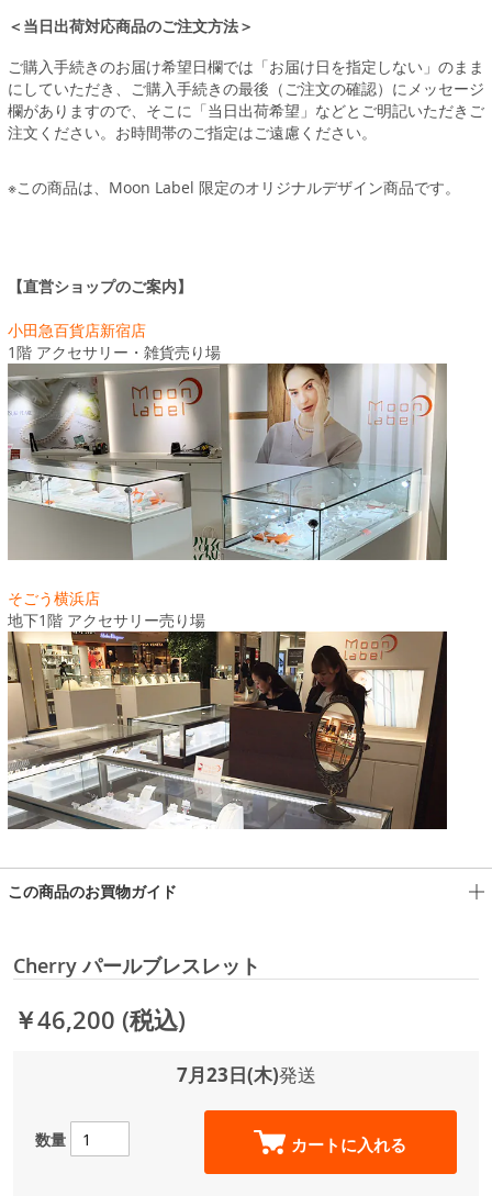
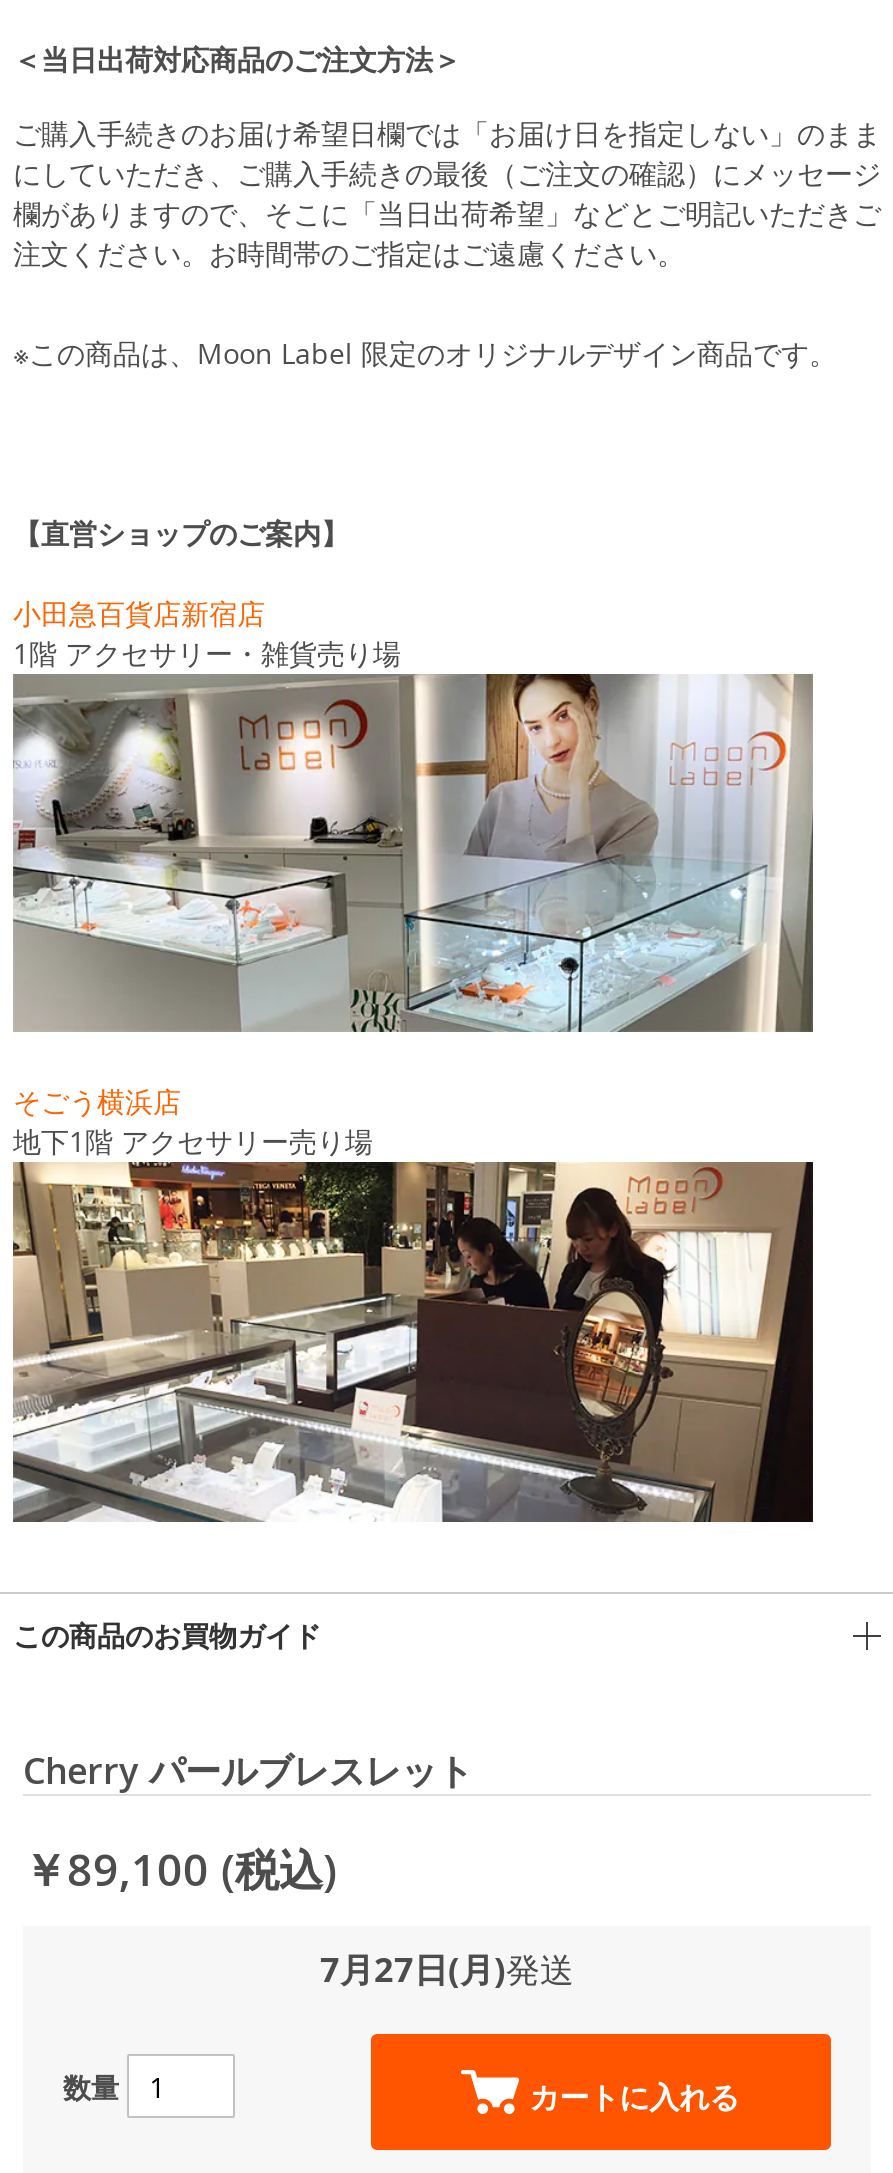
[13,1004,186,1037] ￥46,200 (税込) -> [23,1841,337,1901] ￥89,100 (税込)
[176,1062,316,1088] 7月23日(木)発送 -> [320,1947,574,1993] 7月27日(月)発送

